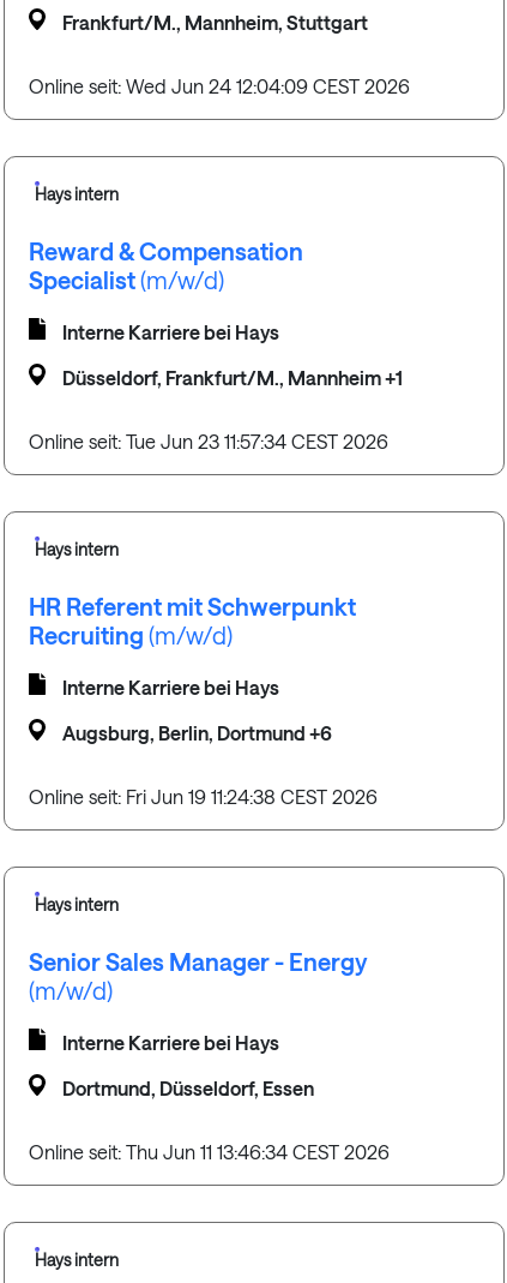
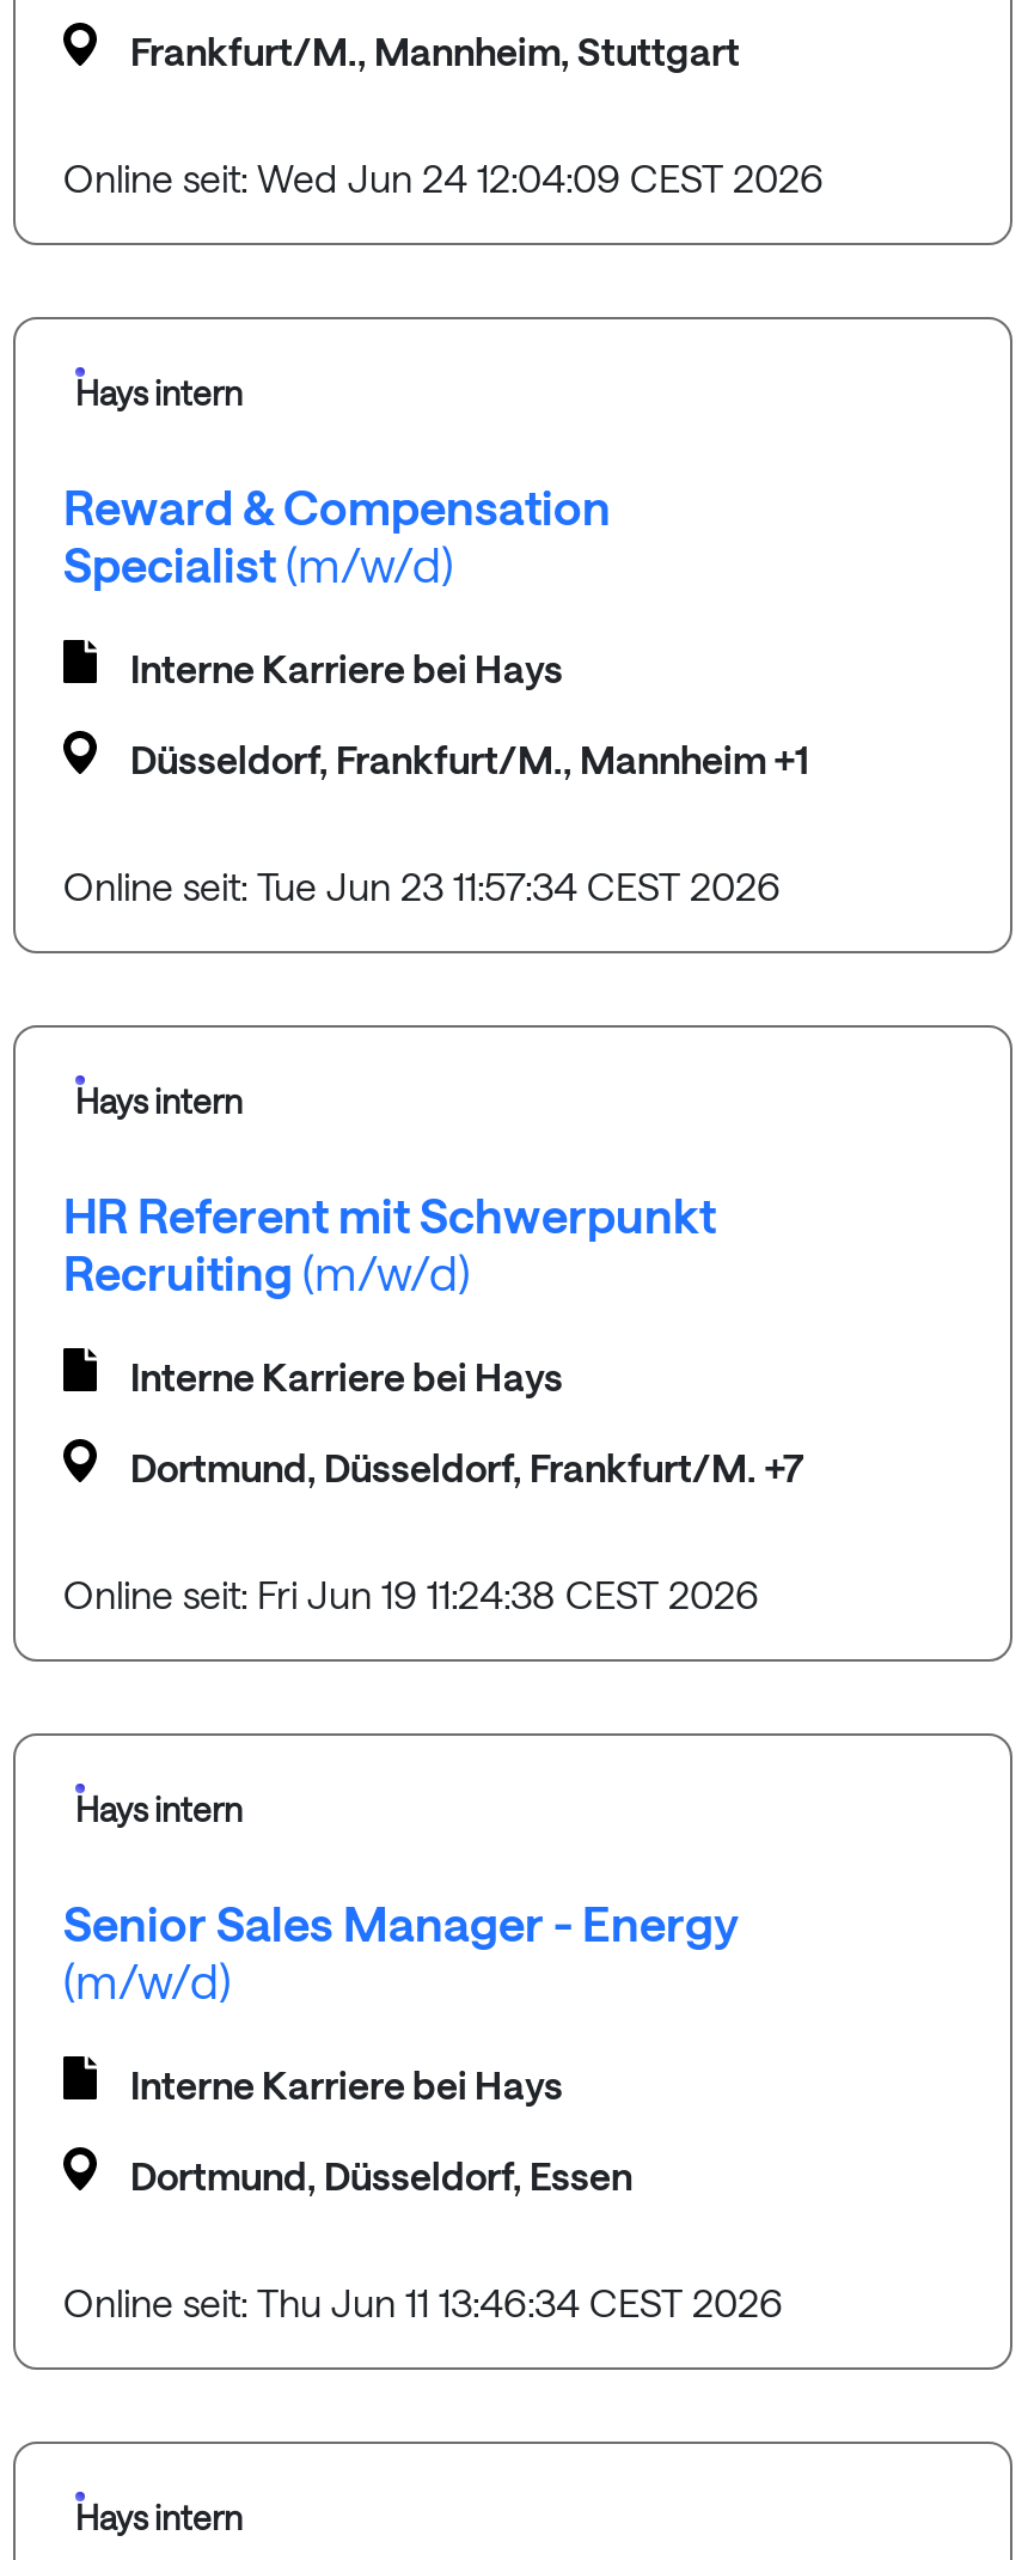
[62,721,332,744] Augsburg, Berlin, Dortmund +6 -> [130,1444,804,1489] Dortmund, Düsseldorf, Frankfurt/M. +7

